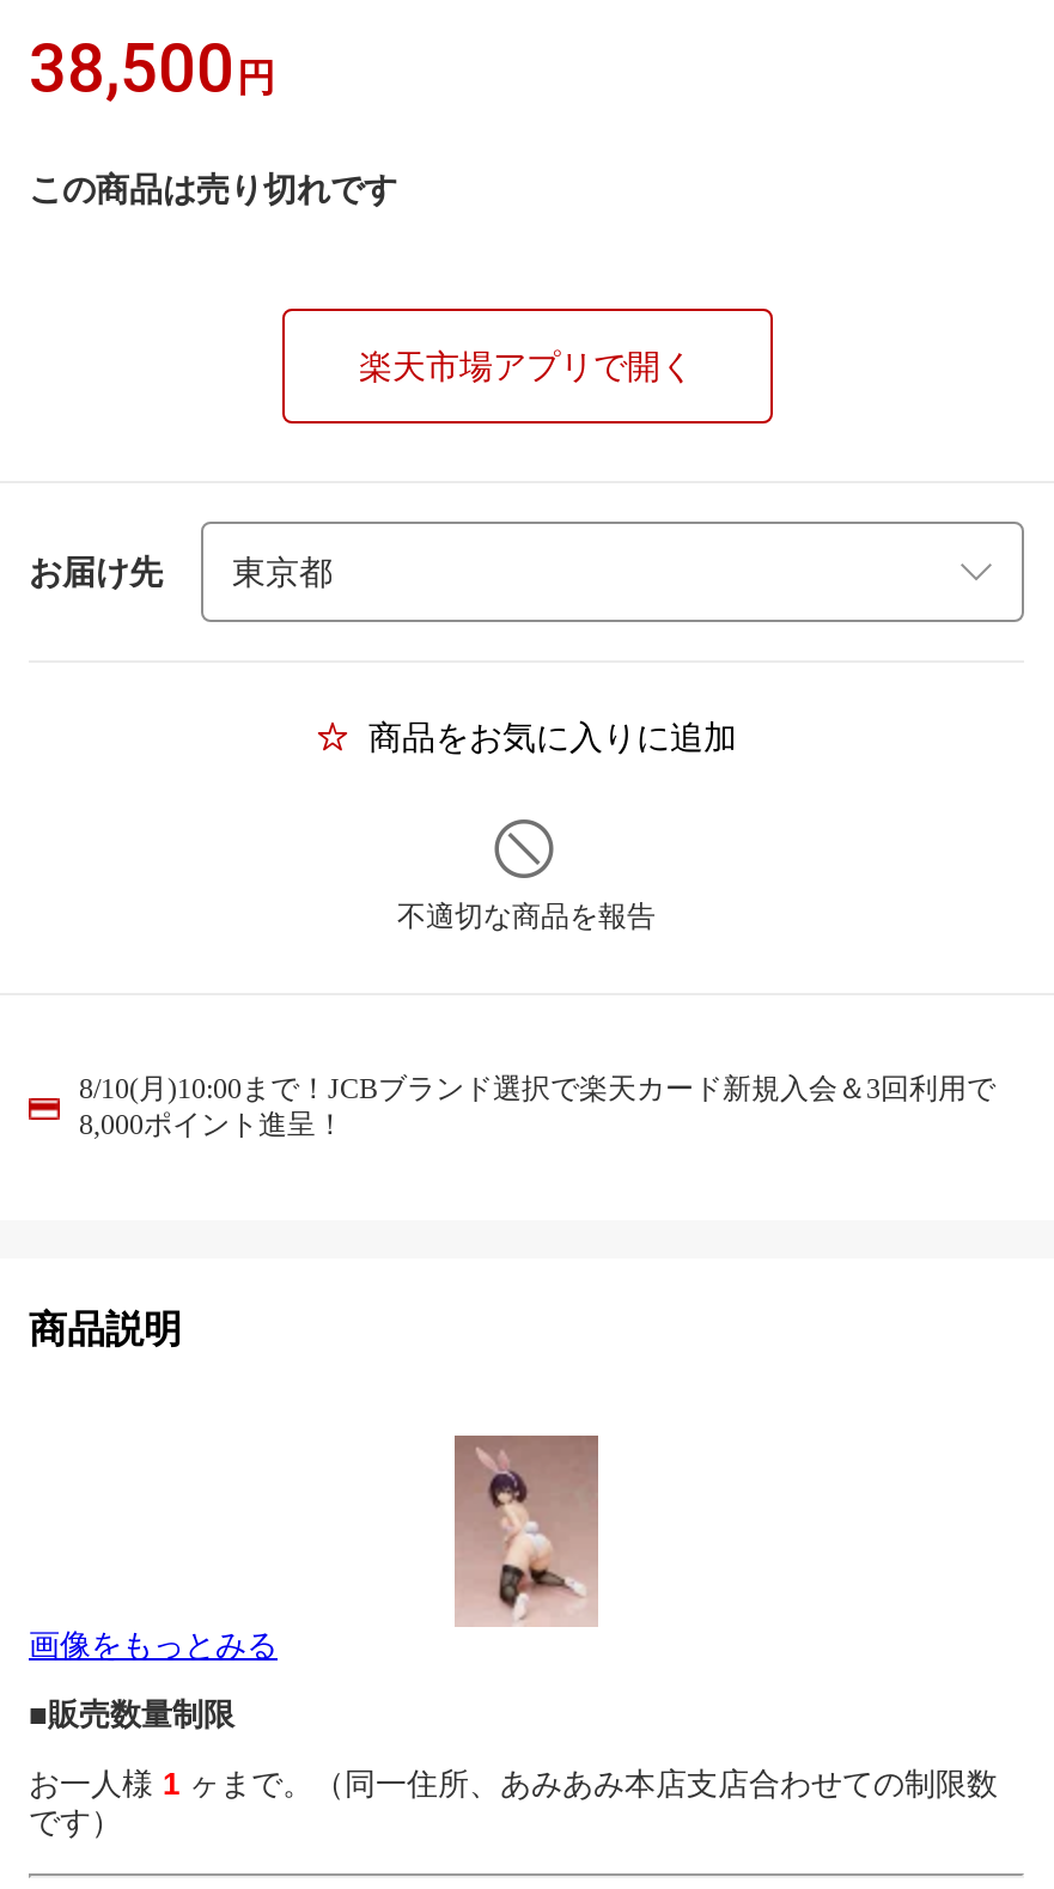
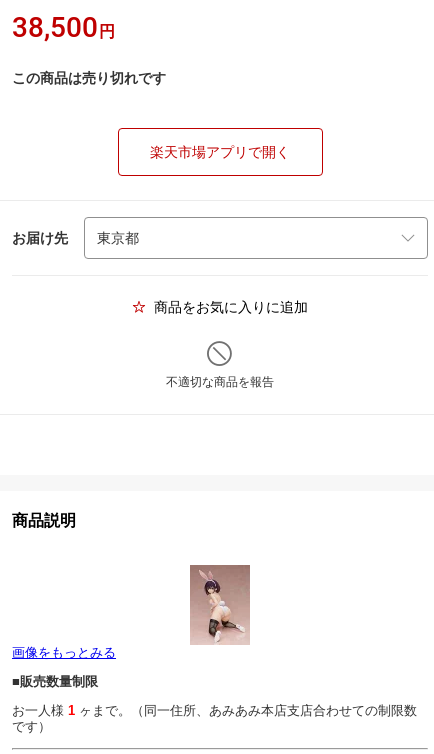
[79,1072,995,1141] 8/10(月)10:00まで！JCBブランド選択で楽天カード新規入会＆3回利用で | 8,000ポイント進呈！ -> none

